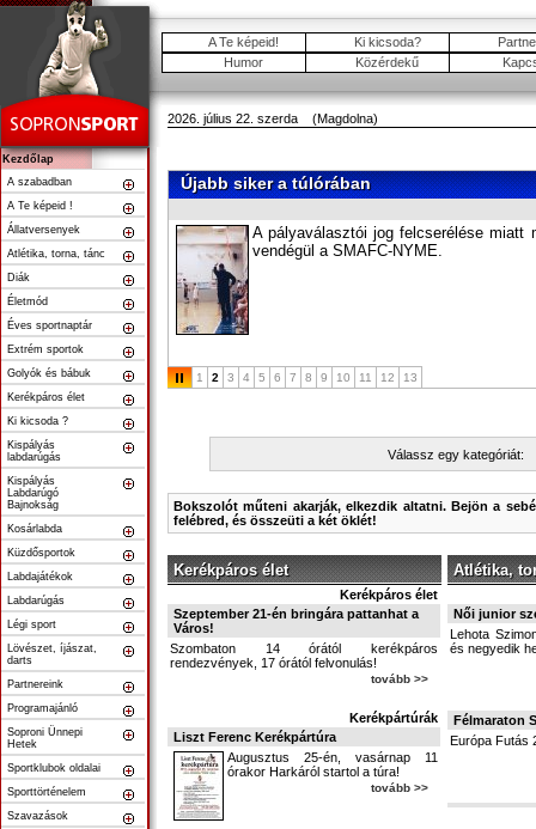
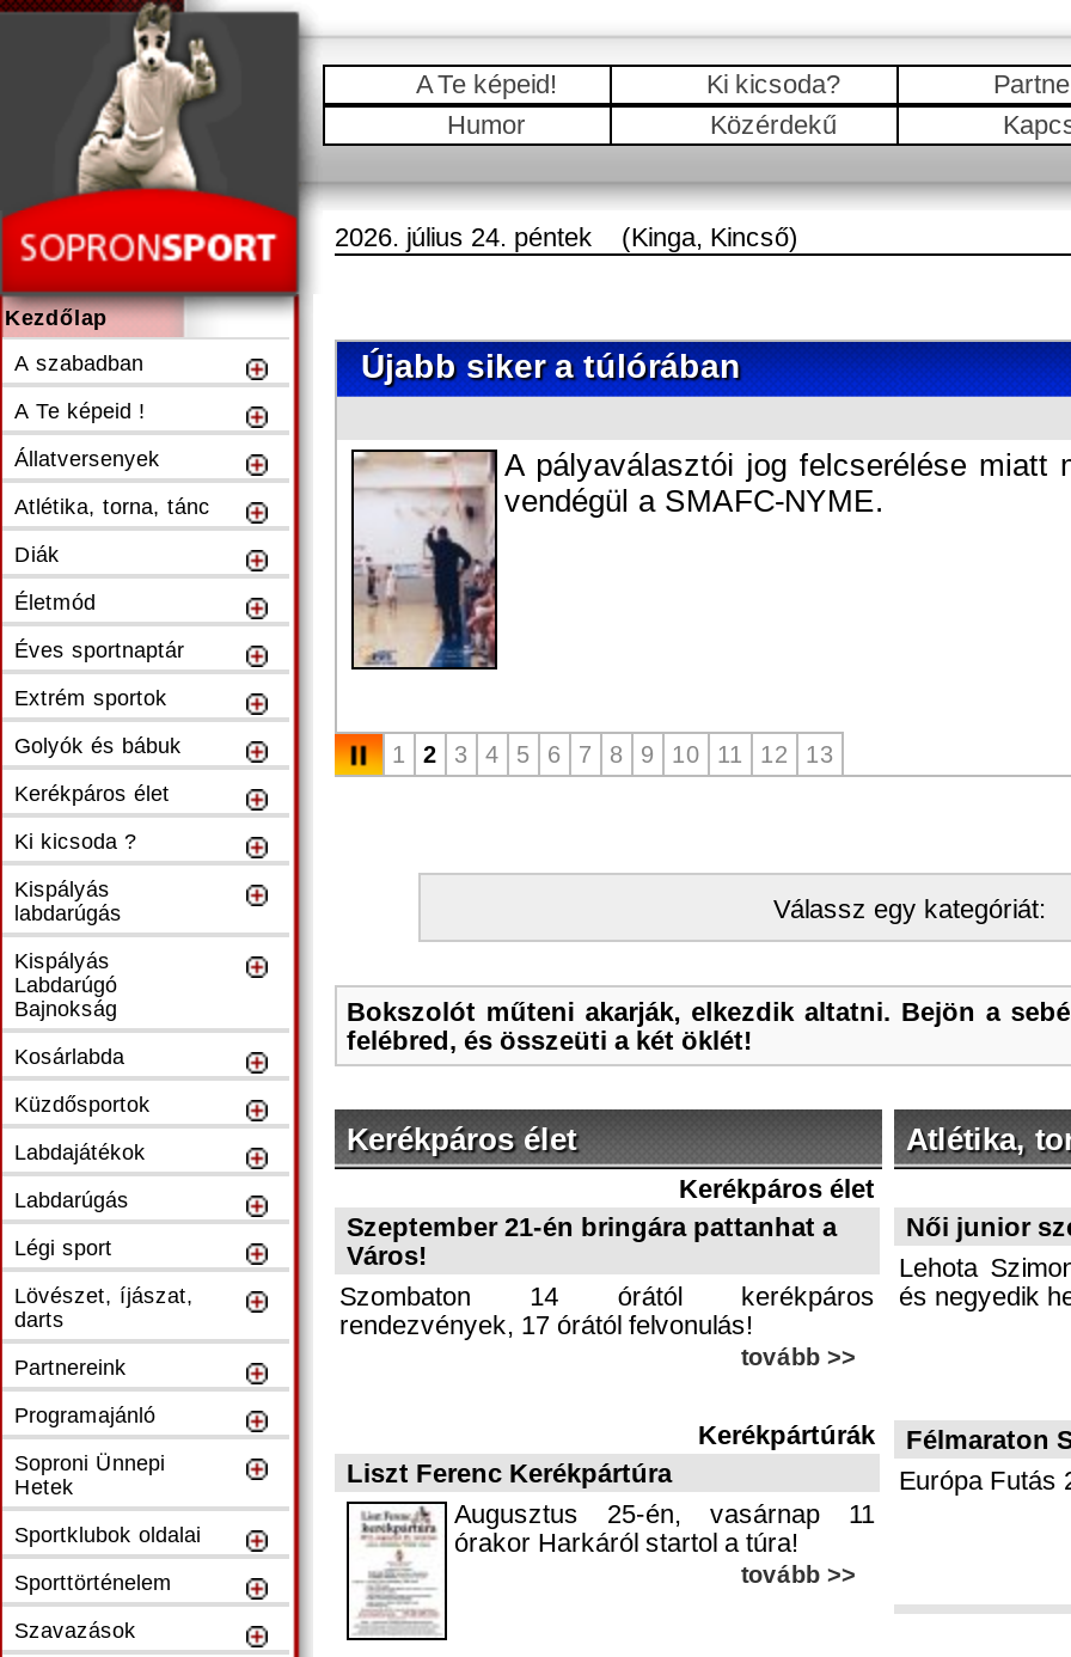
[167,111,378,126] 2026. július 22. szerda (Magdolna) -> [335,222,798,251] 2026. július 24. péntek (Kinga, Kincső)

